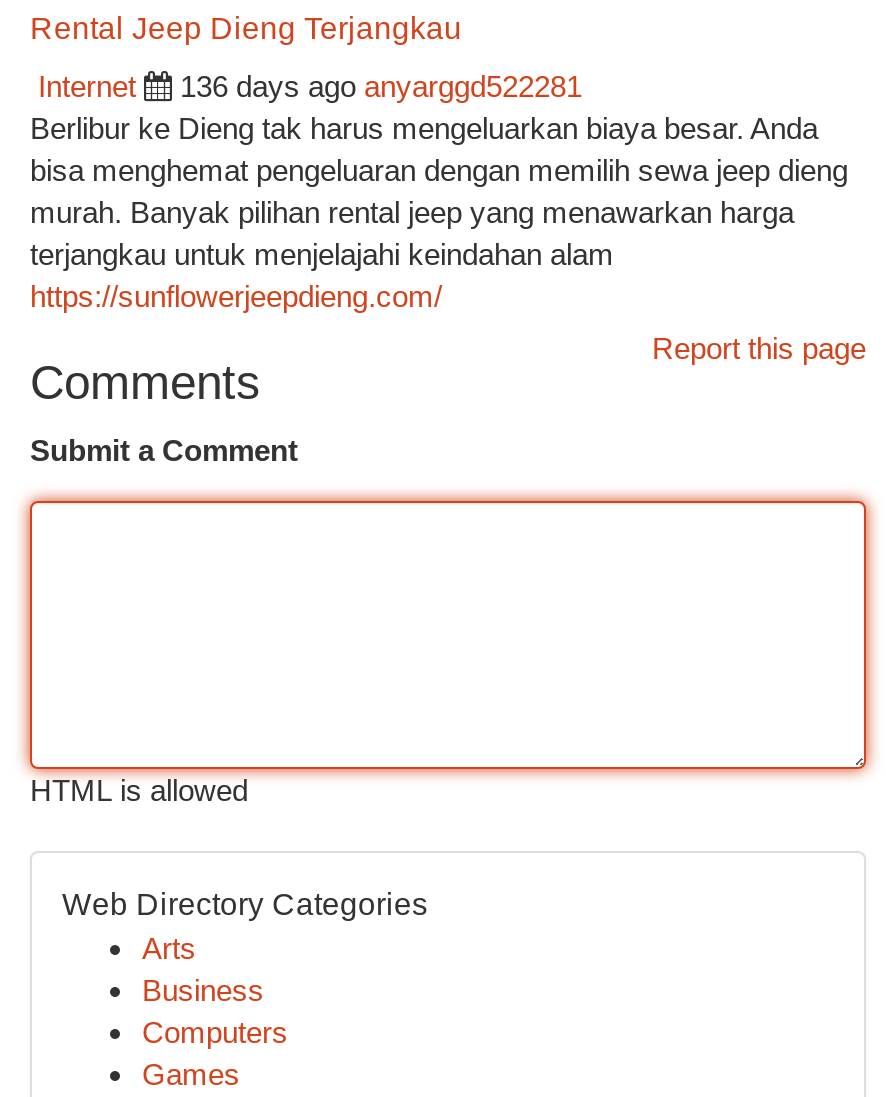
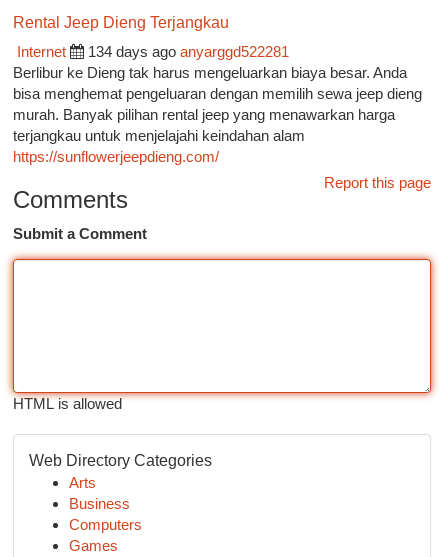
[180,69,582,103] 136 days ago anyarggd522281 -> [88,43,289,60] 134 days ago anyarggd522281

